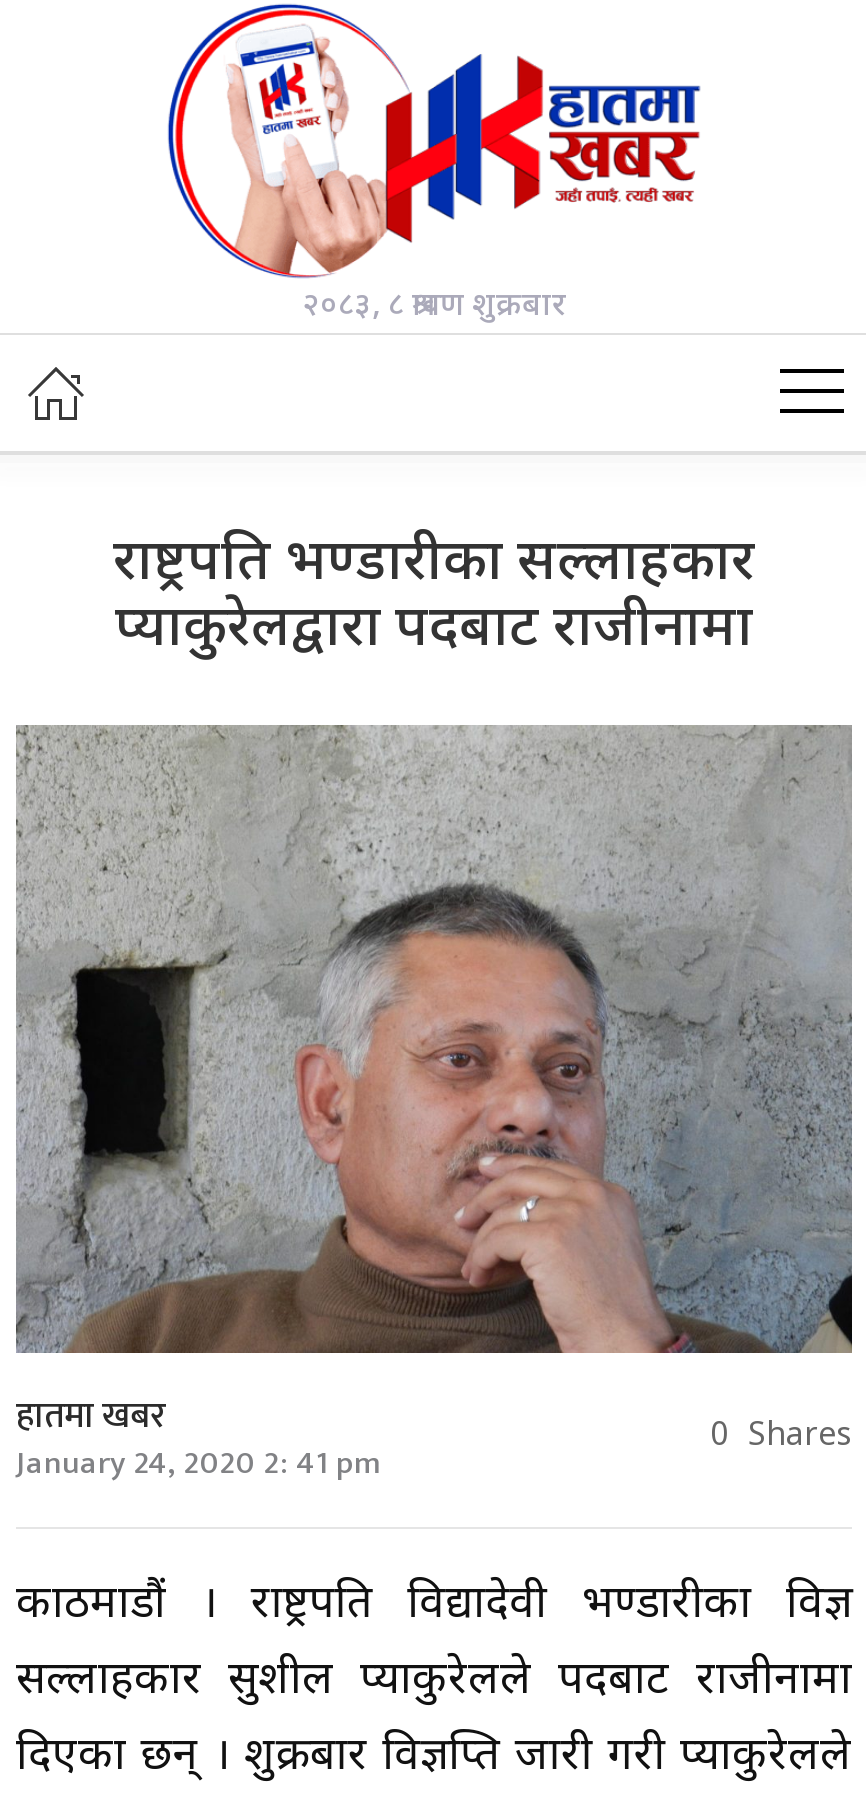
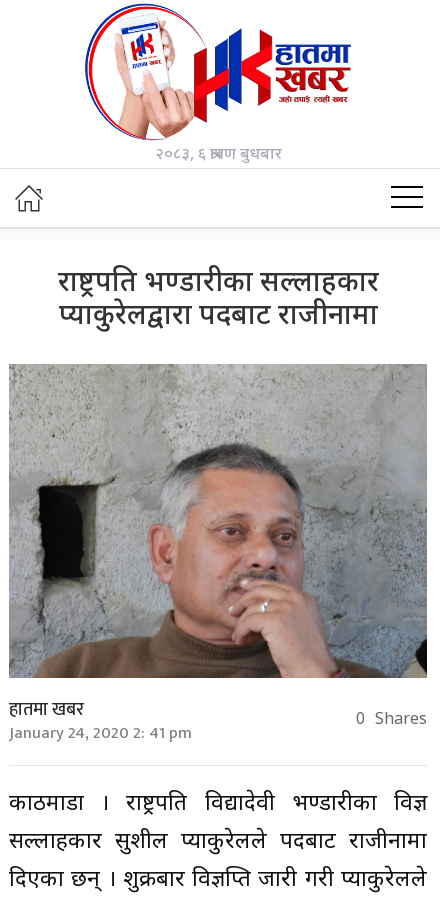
[302,287,566,329] २०८३, ८ श्रावण शुक्रबार -> [154,145,281,166] २०८३, ६ श्रावण बुधबार

